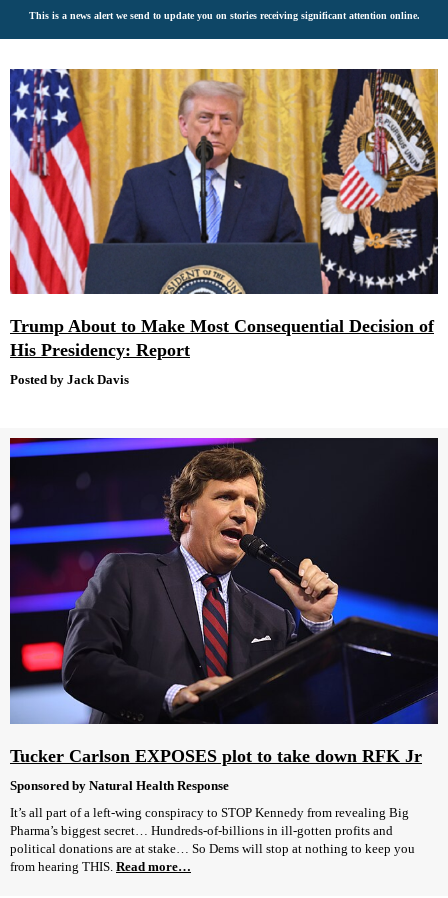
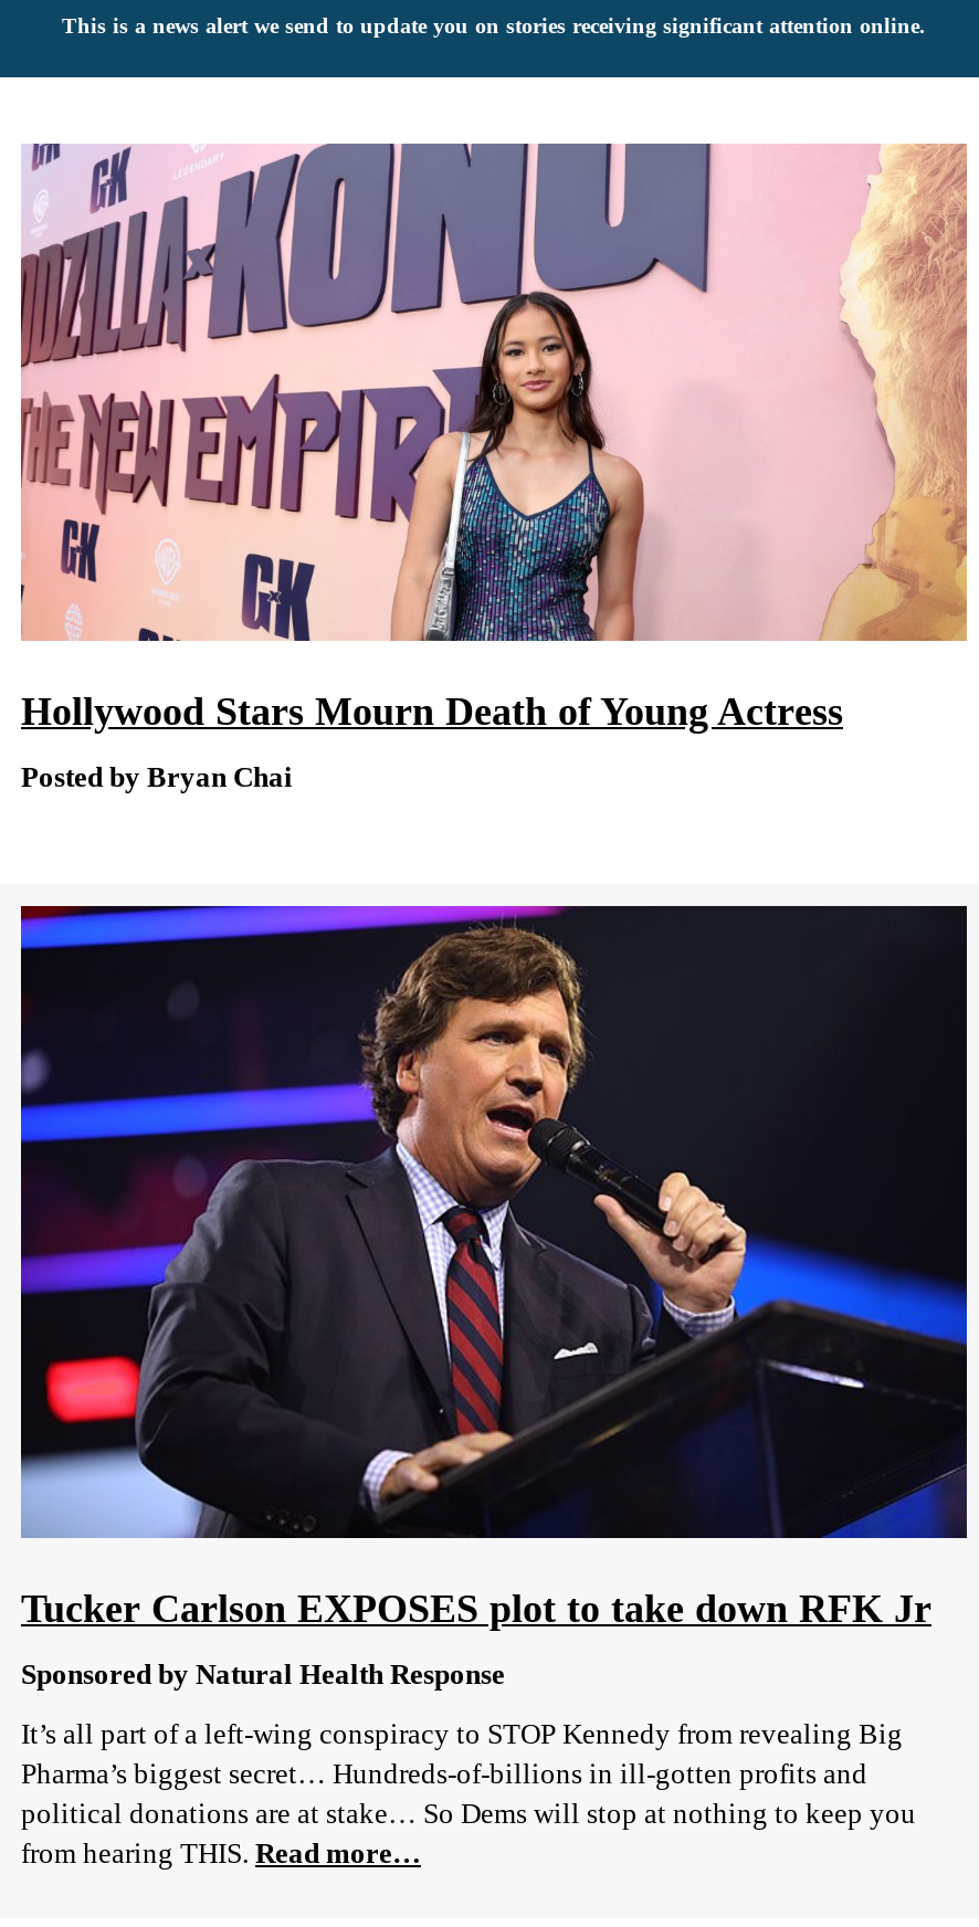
[9,68,439,360] [image] | Trump About to Make Most Consequential Decision of | His Presidency: Report -> [19,141,969,734] [image] | Hollywood Stars Mourn Death of Young Actress
[10,372,129,387] Posted by Jack Davis -> [21,760,293,793] Posted by Bryan Chai

